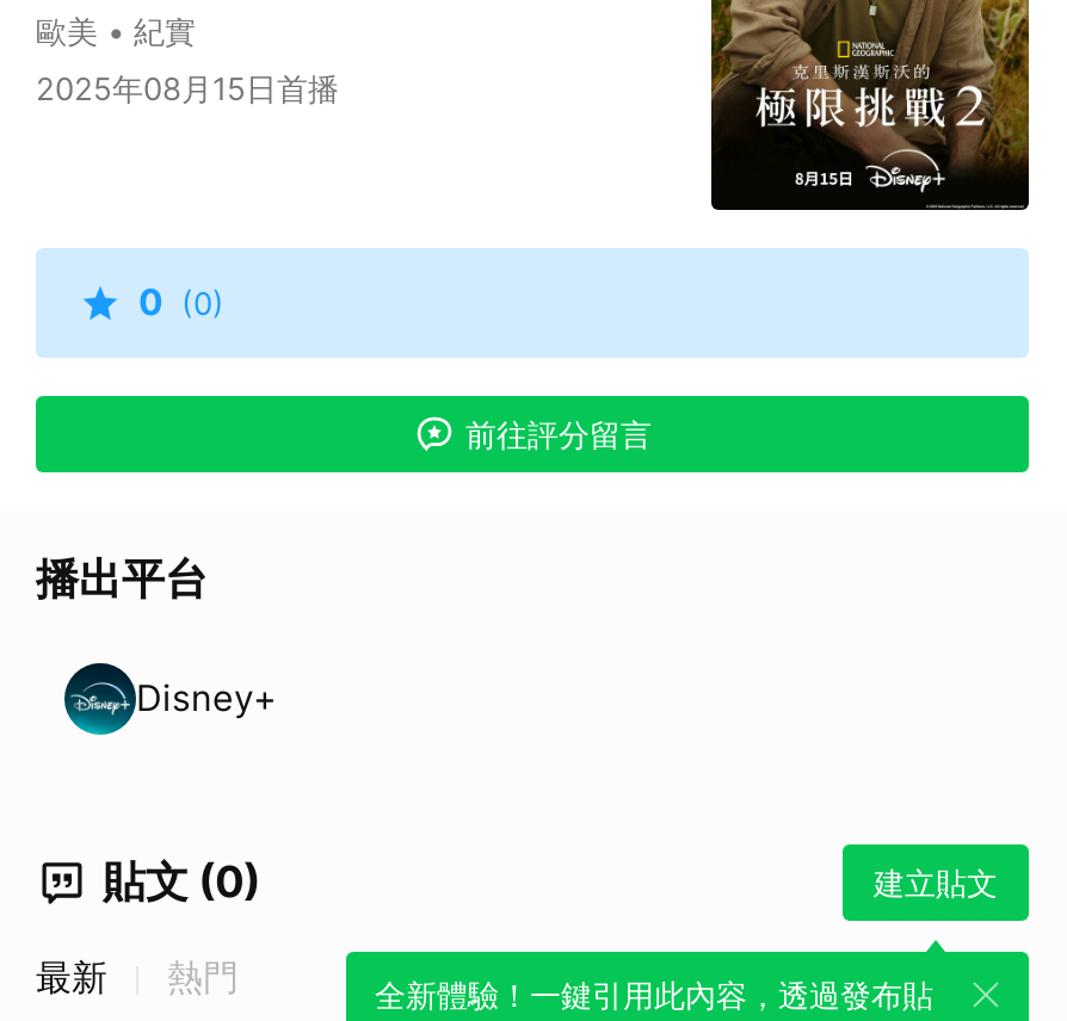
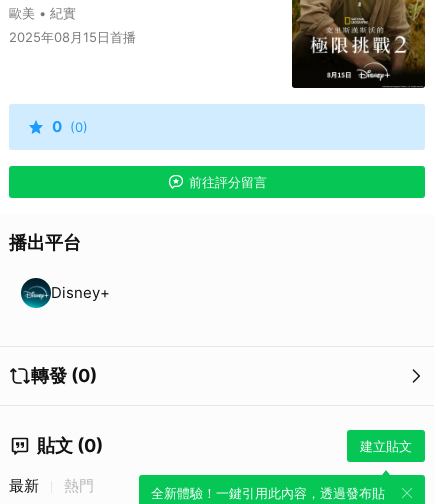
none -> [31,365,97,386] 轉發 (0)

